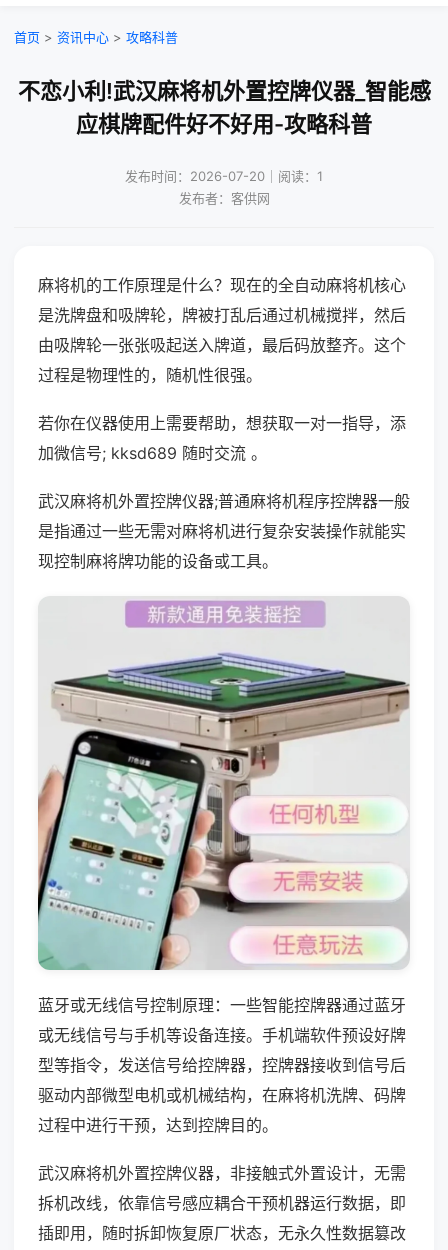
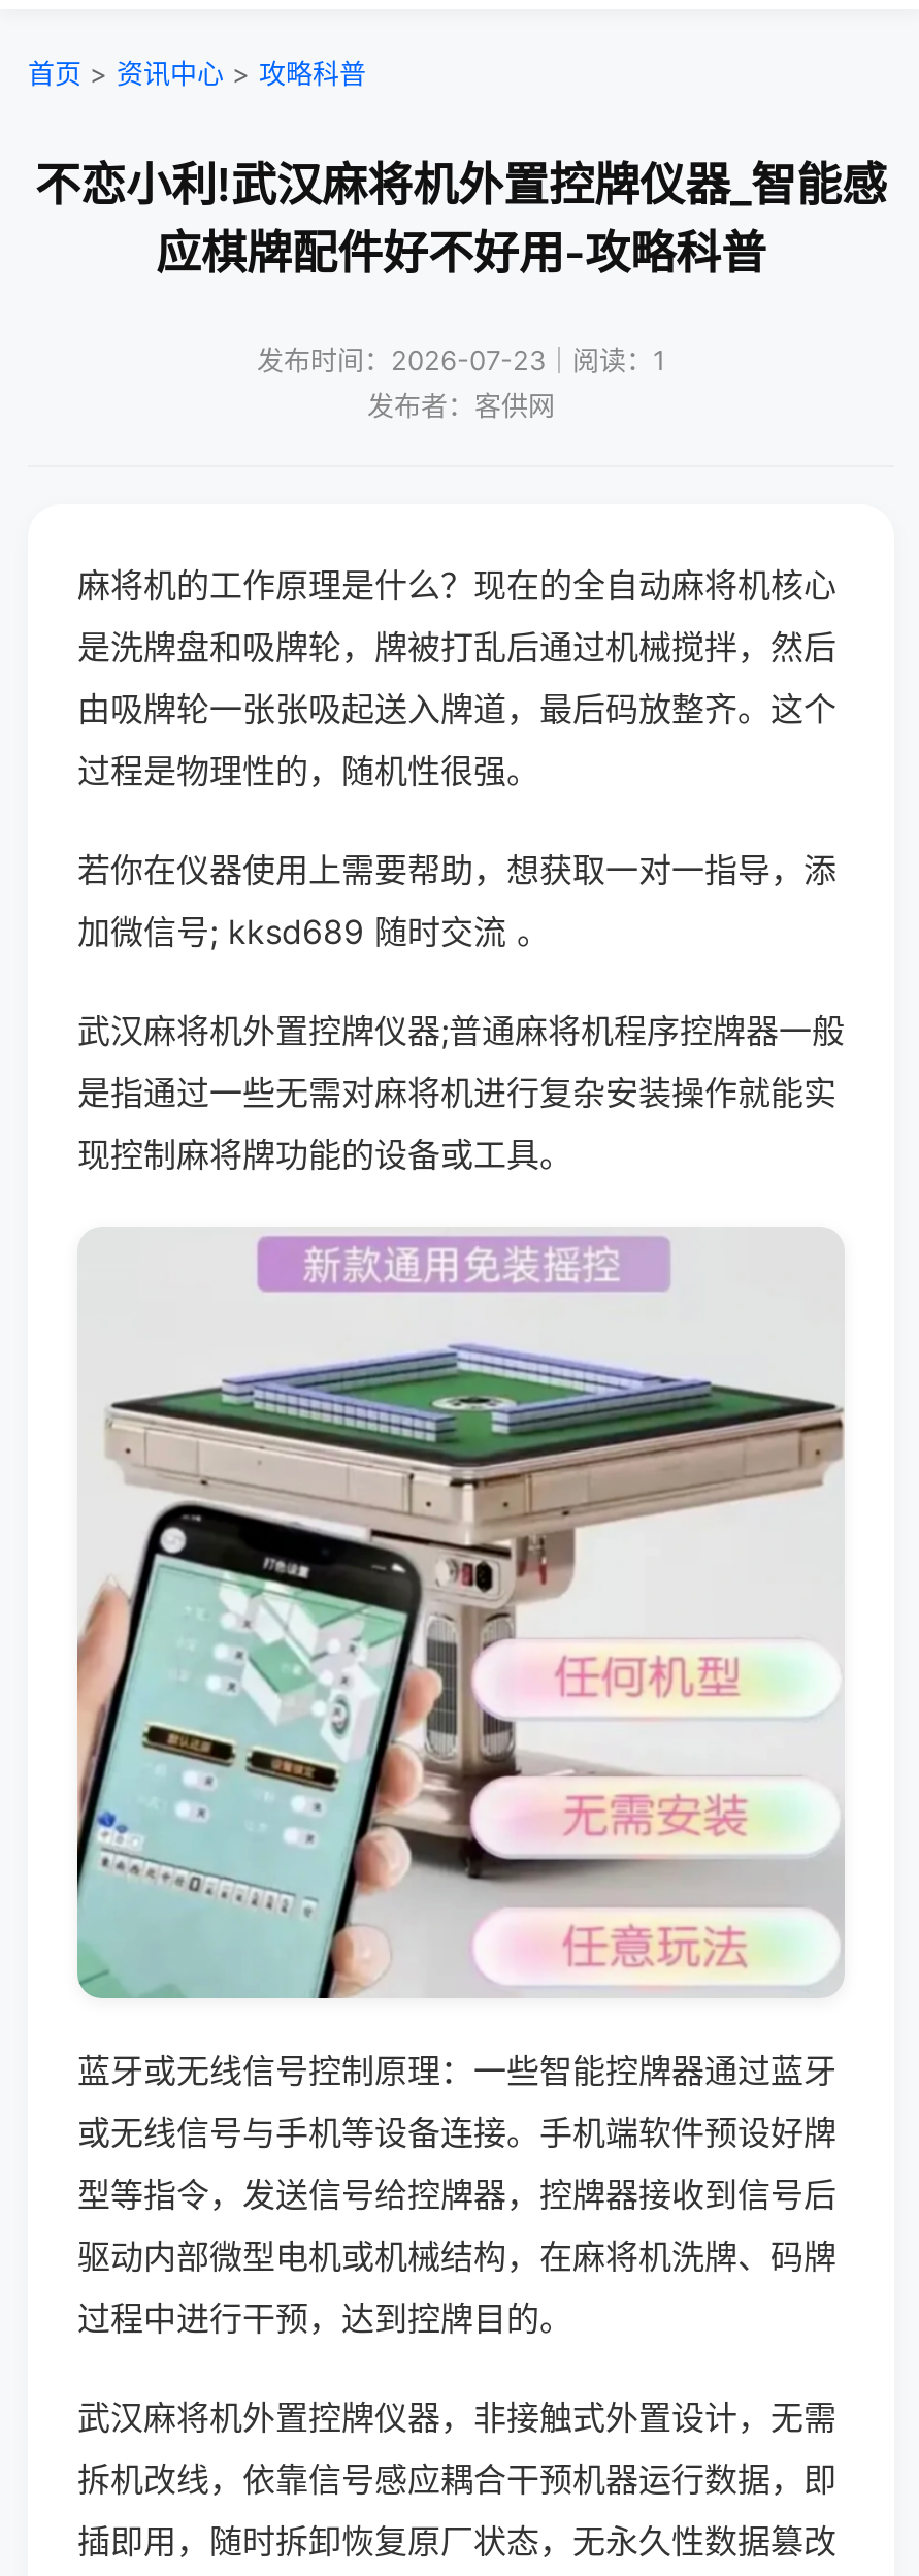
[125,168,323,184] 发布时间：2026-07-20｜阅读：1 -> [257,344,665,377] 发布时间：2026-07-23｜阅读：1

